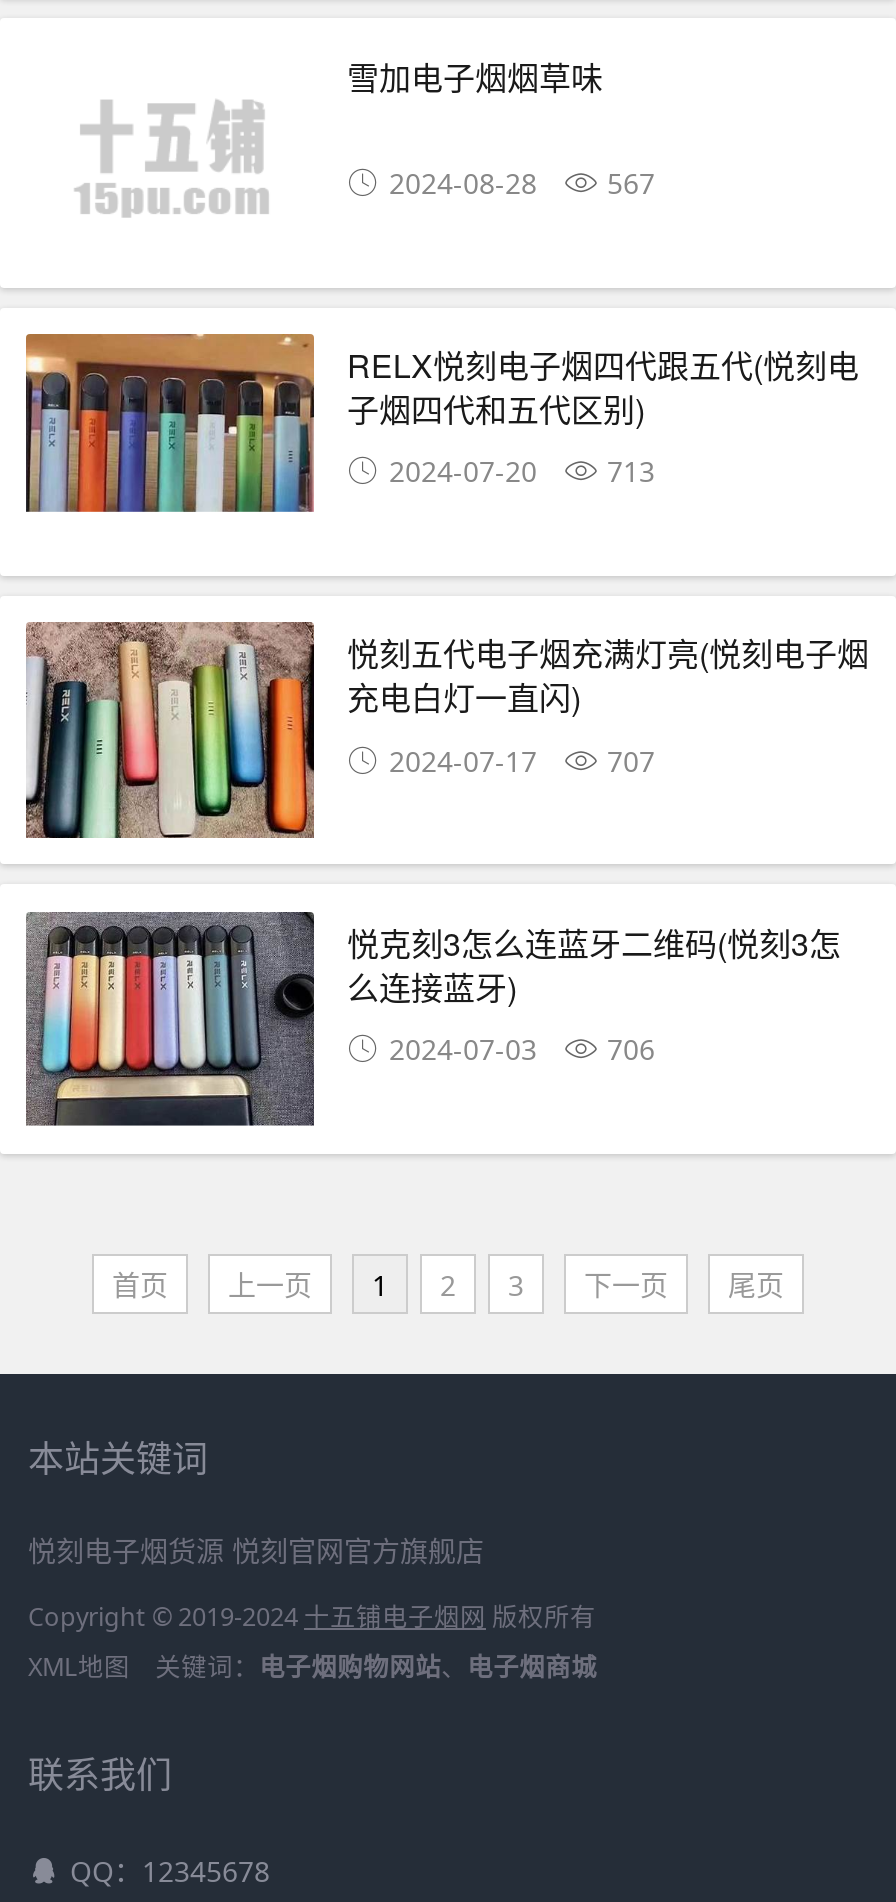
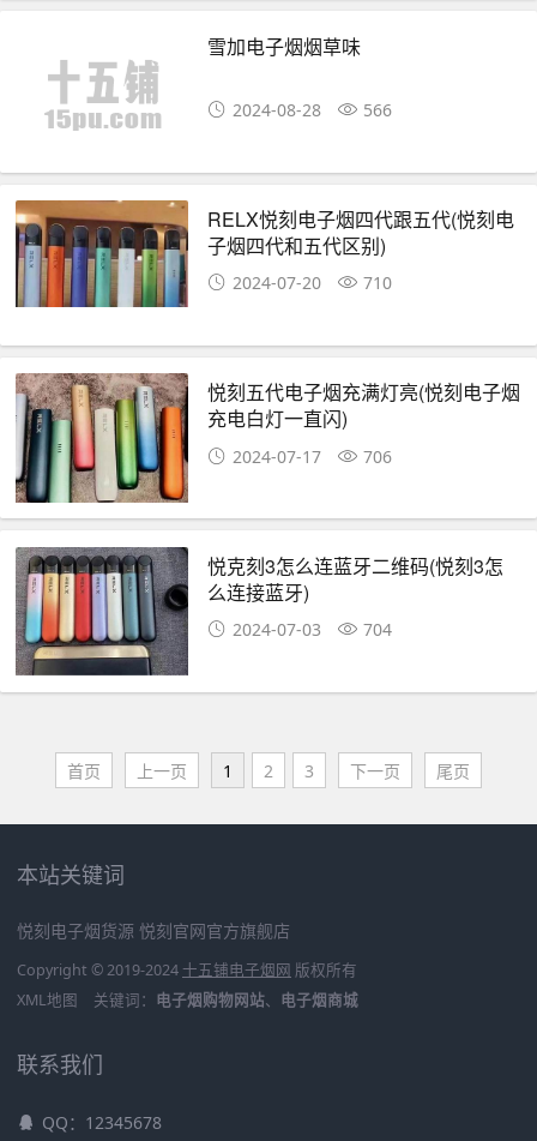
[389,164,655,202] 2024-08-28 567 -> [233,98,393,121] 2024-08-28 566
[389,453,655,491] 2024-07-20 713 -> [233,272,393,294] 2024-07-20 710
[389,741,655,779] 2024-07-17 707 -> [233,445,393,468] 2024-07-17 706
[389,1030,655,1068] 2024-07-03 706 -> [233,618,393,641] 2024-07-03 704

